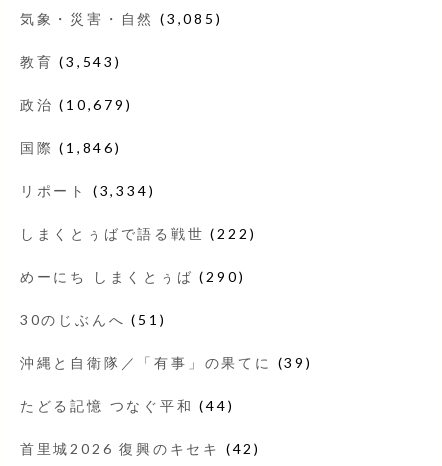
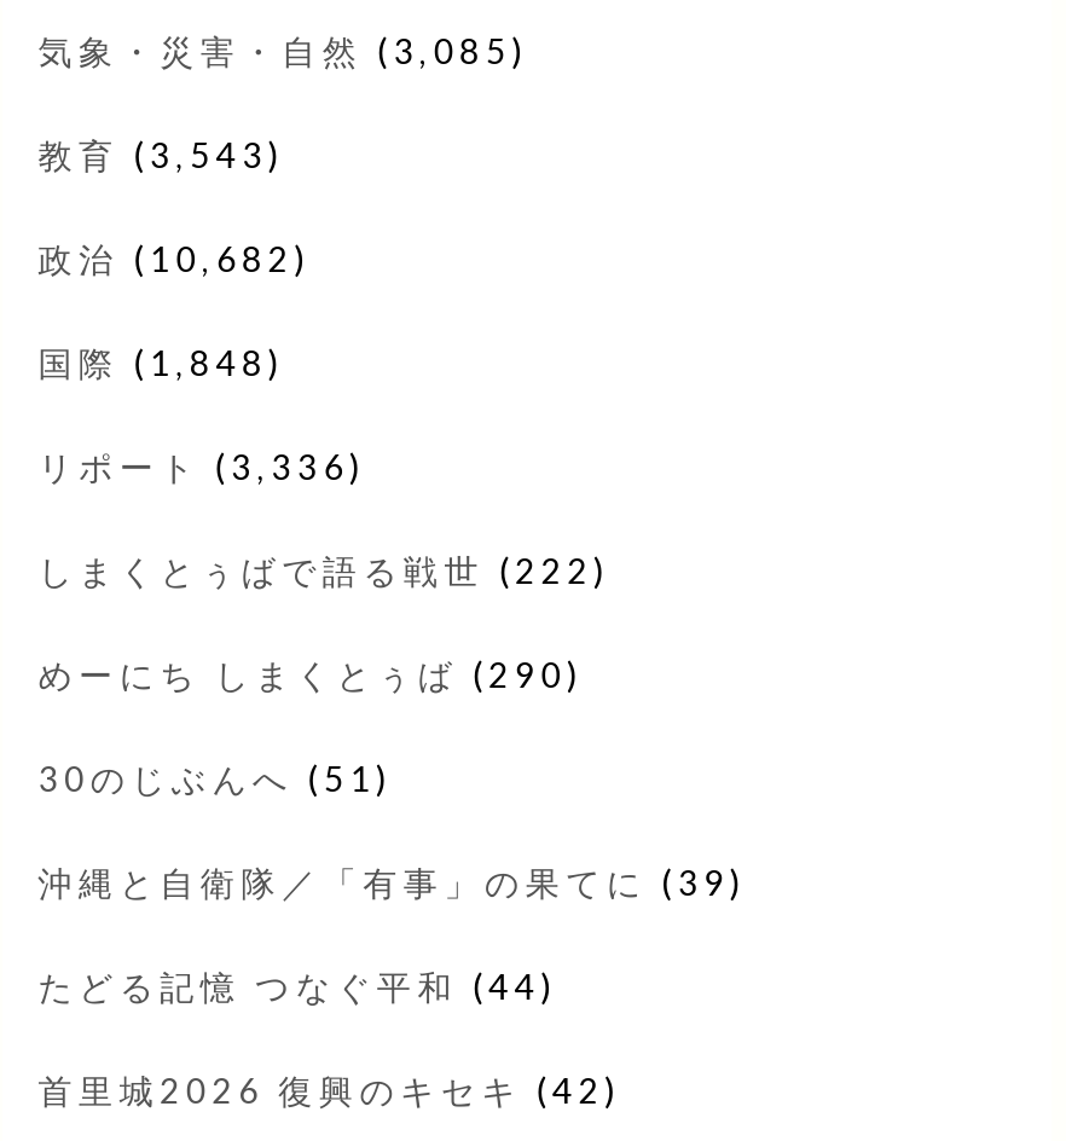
[20,96,132,113] 政治(10,679) -> [38,239,311,280] 政治(10,682)
[20,139,122,156] 国際(1,846) -> [38,343,285,384] 国際(1,848)
[20,182,155,199] リポート(3,334) -> [38,447,366,488] リポート(3,336)

